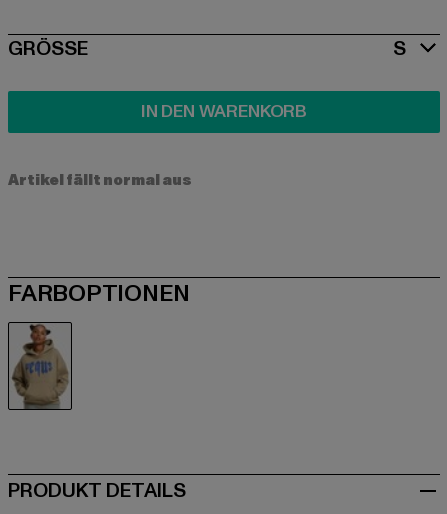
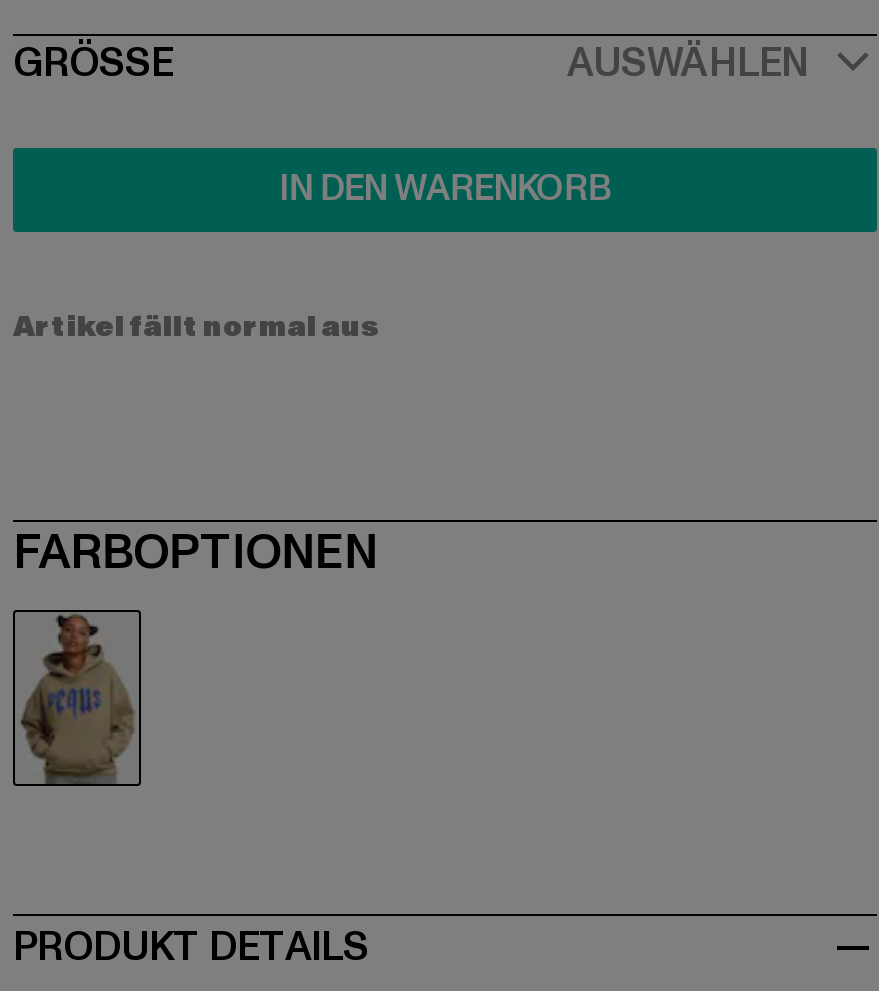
[393,35,406,63] S -> [567,36,809,92] AUSWÄHLEN

